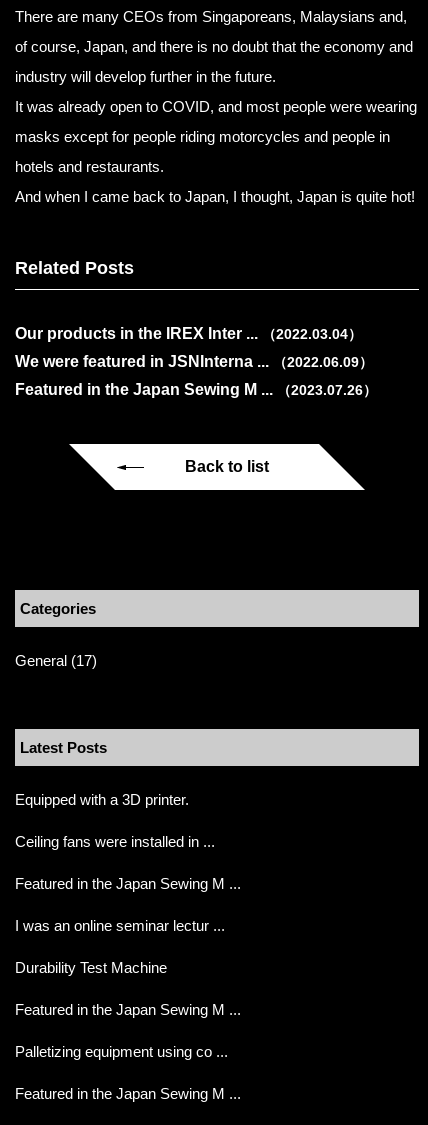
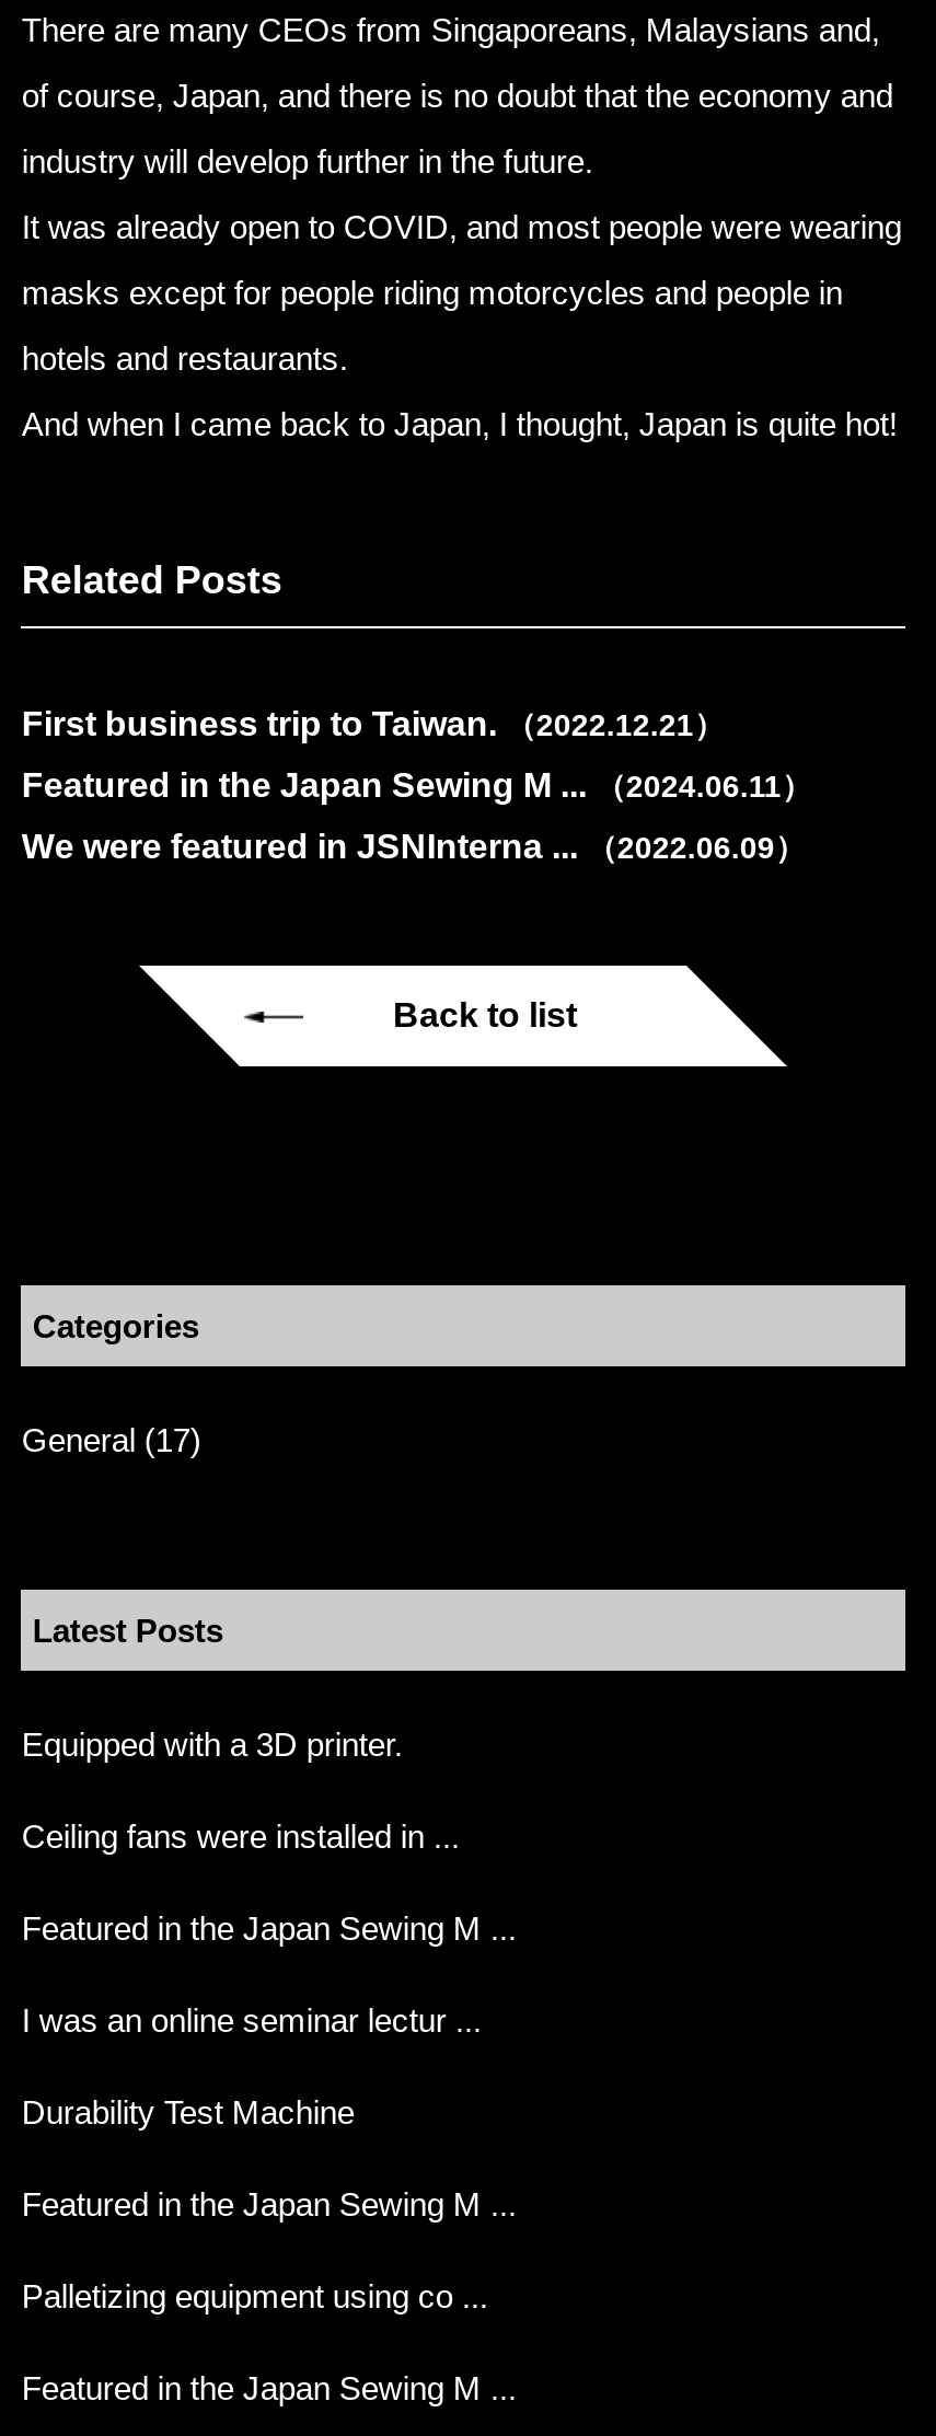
[15,325,362,342] Our products in the IREX Inter ... （2022.03.04） -> [22,705,812,803] First business trip to Taiwan. （2022.12.21） | Featured in the Japan Sewing M ... （2024.06.11）
moved [15,353,373,370] -> [22,827,806,864]: We were featured in JSNInterna ... （2022.06.09）
[15,381,377,398] Featured in the Japan Sewing M ... （2023.07.26） -> none

